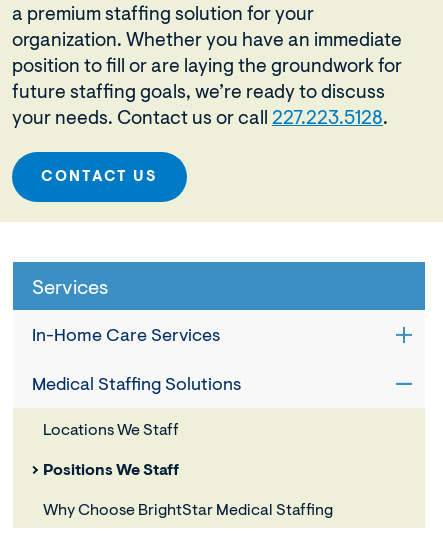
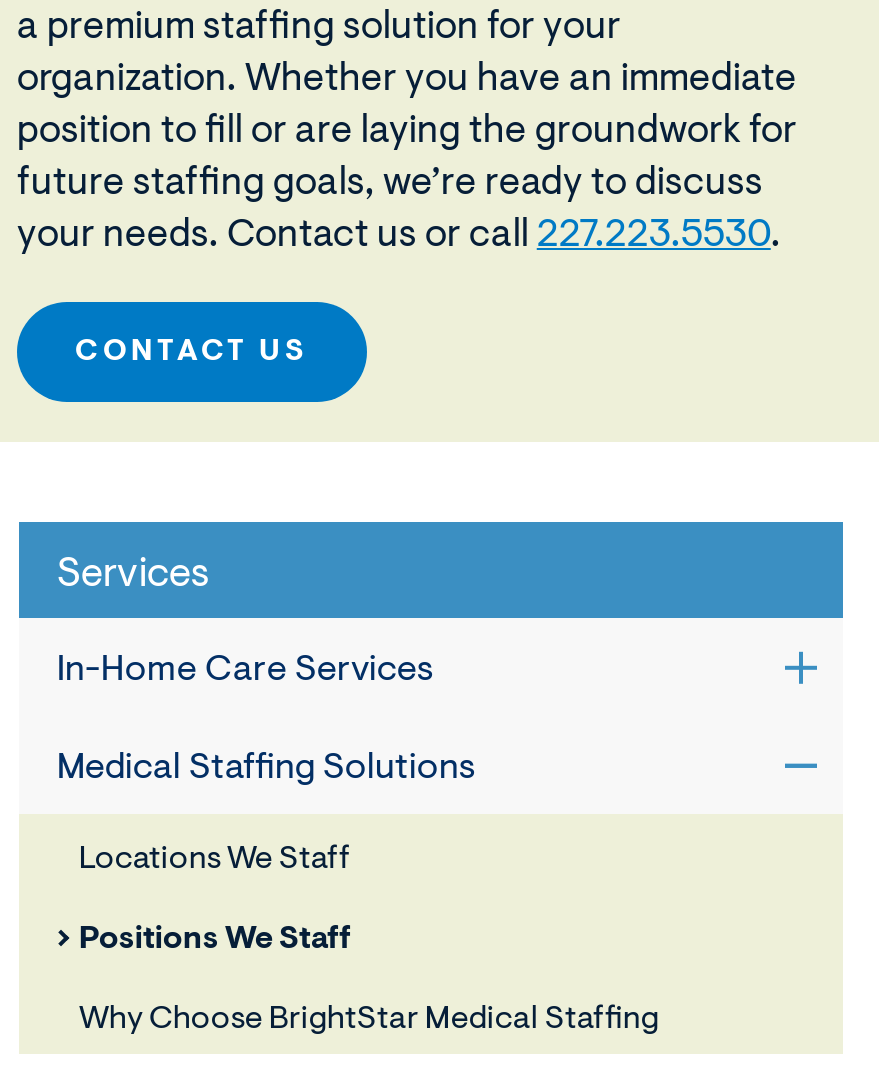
[12,109,388,128] your needs. Contact us or call 227.223.5128. -> [17,217,781,255] your needs. Contact us or call 227.223.5530.

